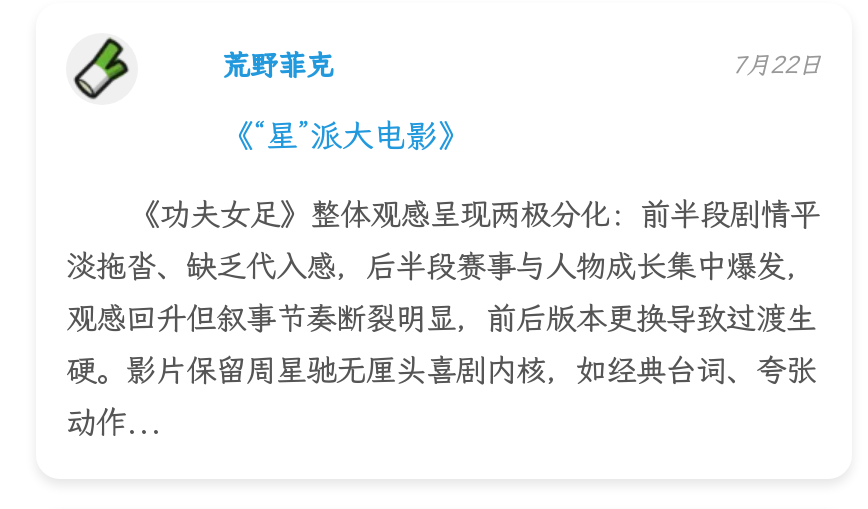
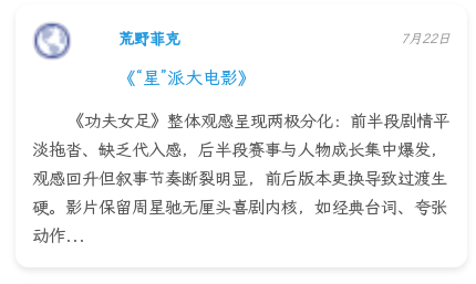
[70,37,134,101] [image] -> [33,22,71,60] [image]

